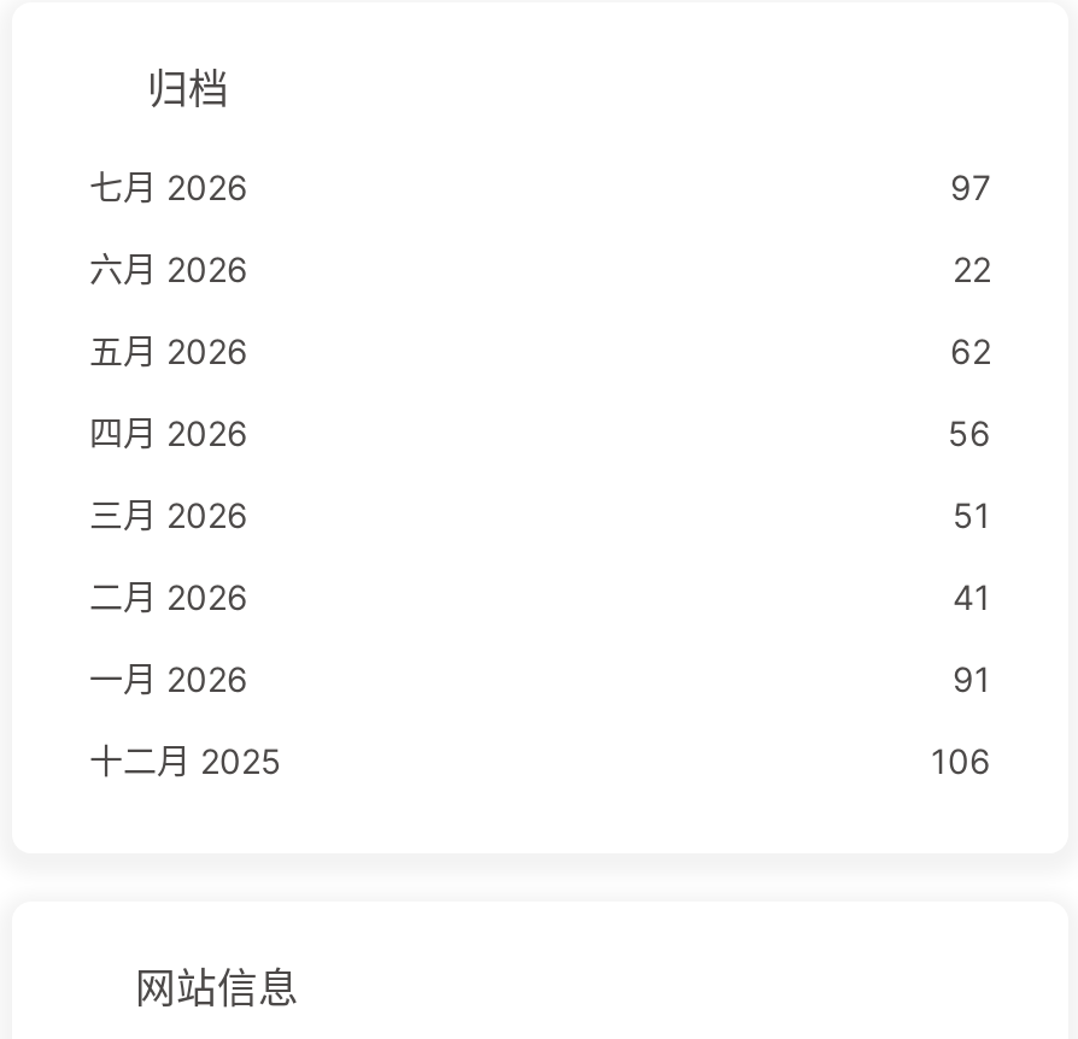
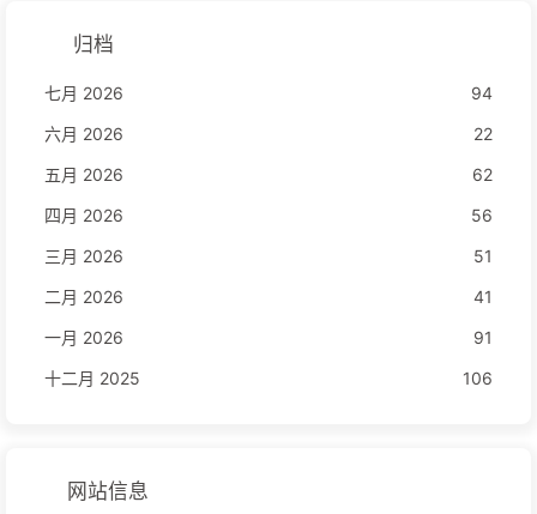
[950,166,991,207] 97 -> [471,82,493,103] 94

